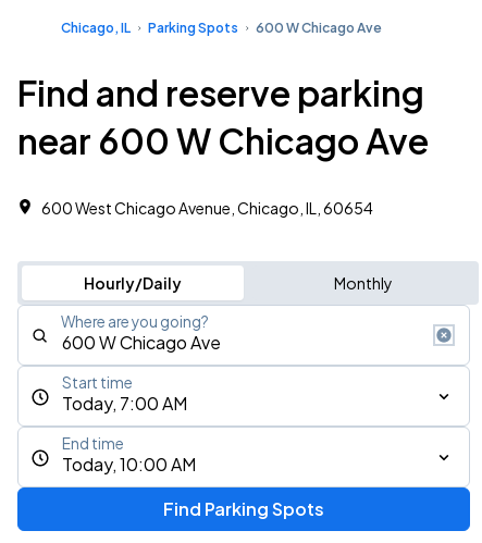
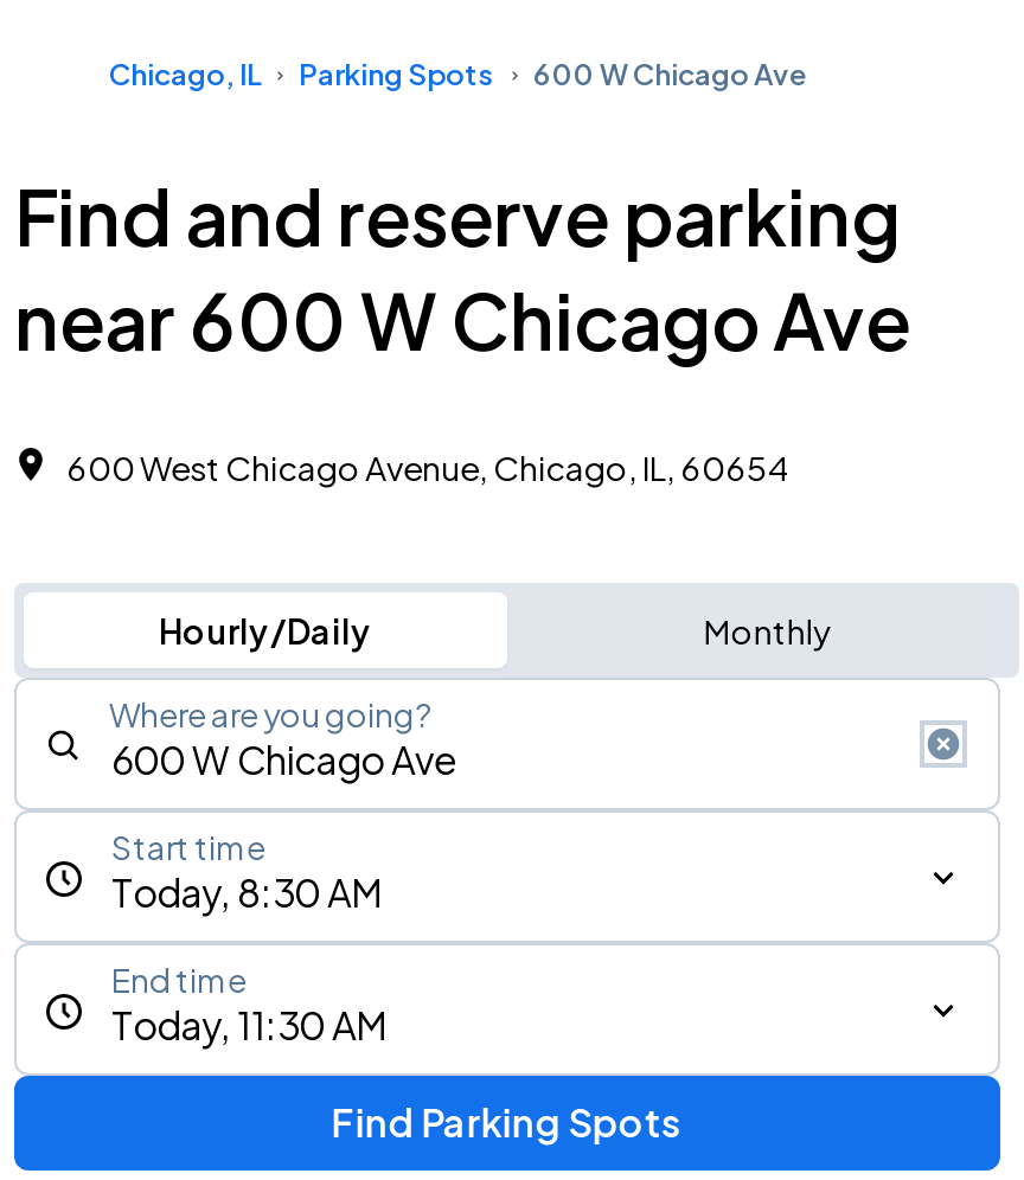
[62,392,187,415] Today, 7:00 AM -> [111,867,382,917] Today, 8:30 AM
[62,453,196,476] Today, 10:00 AM -> [111,1000,386,1050] Today, 11:30 AM

